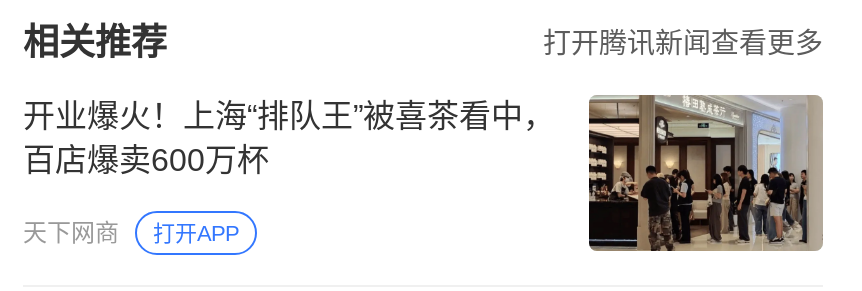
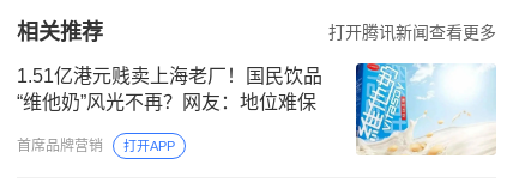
[23,94,823,254] [image] | 开业爆火！上海“排队王”被喜茶看中， | 百店爆卖600万杯 -> [17,62,496,157] [image] | 1.51亿港元贱卖上海老厂！国民饮品 | “维他奶”风光不再？网友：地位难保
[23,219,119,247] 天下网商 -> [17,137,103,154] 首席品牌营销

